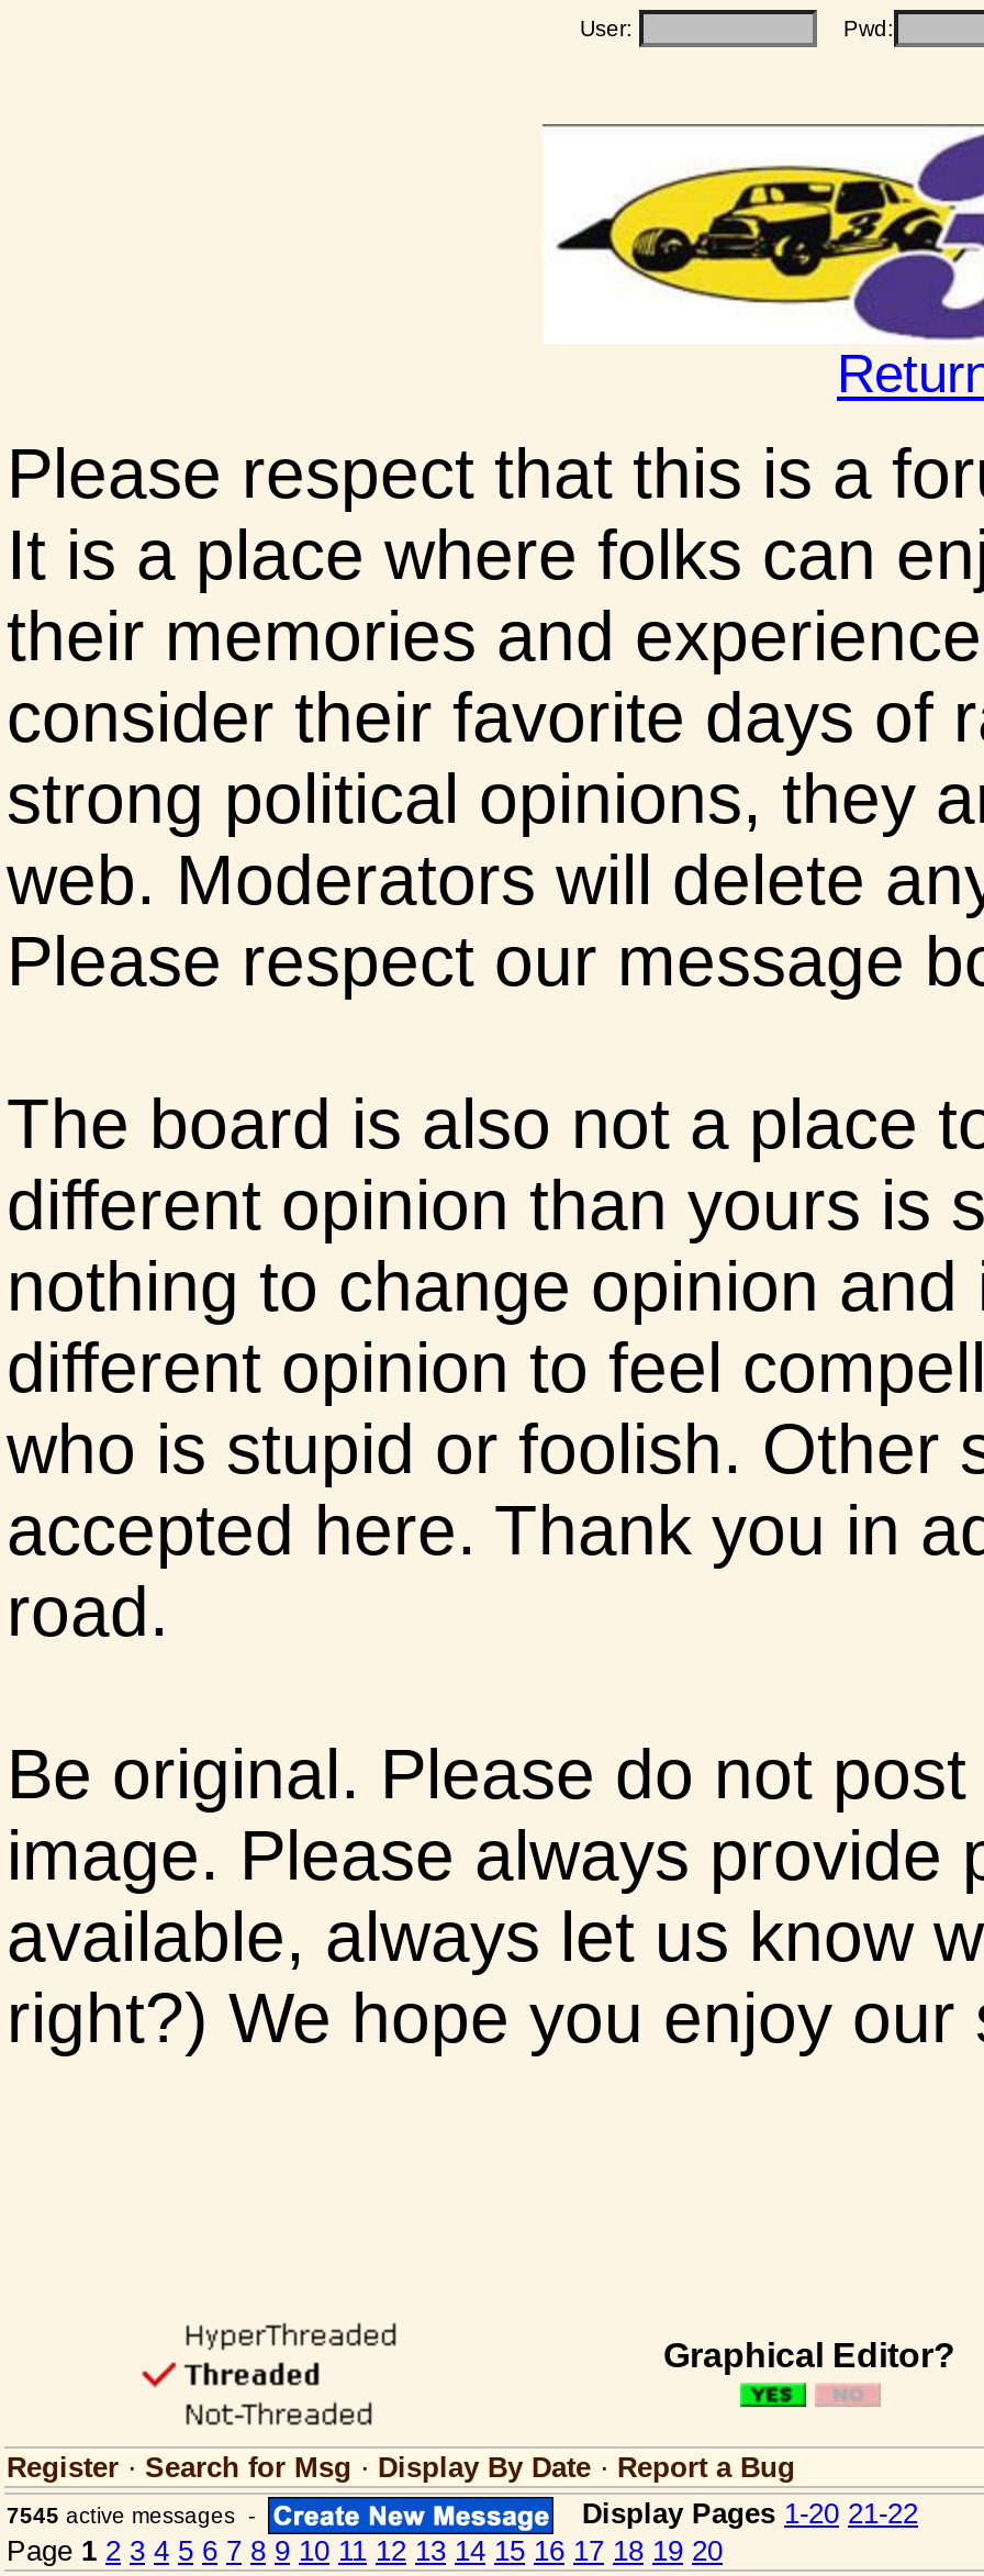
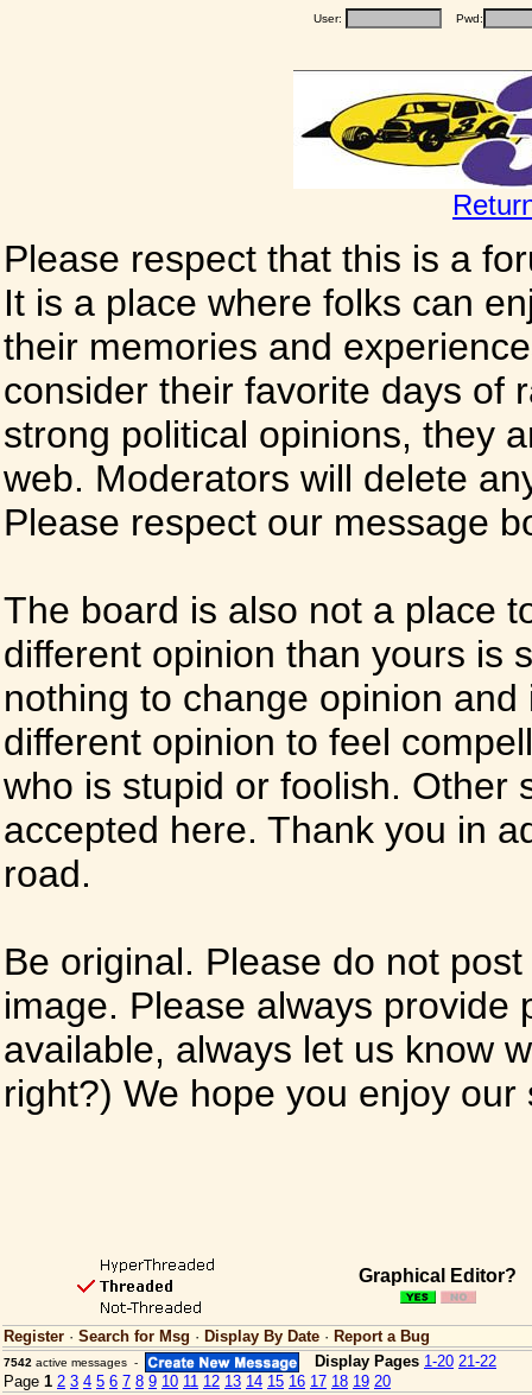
[7,2503,268,2528] 7545 active messages - -> [4,1356,145,1369] 7542 active messages -

